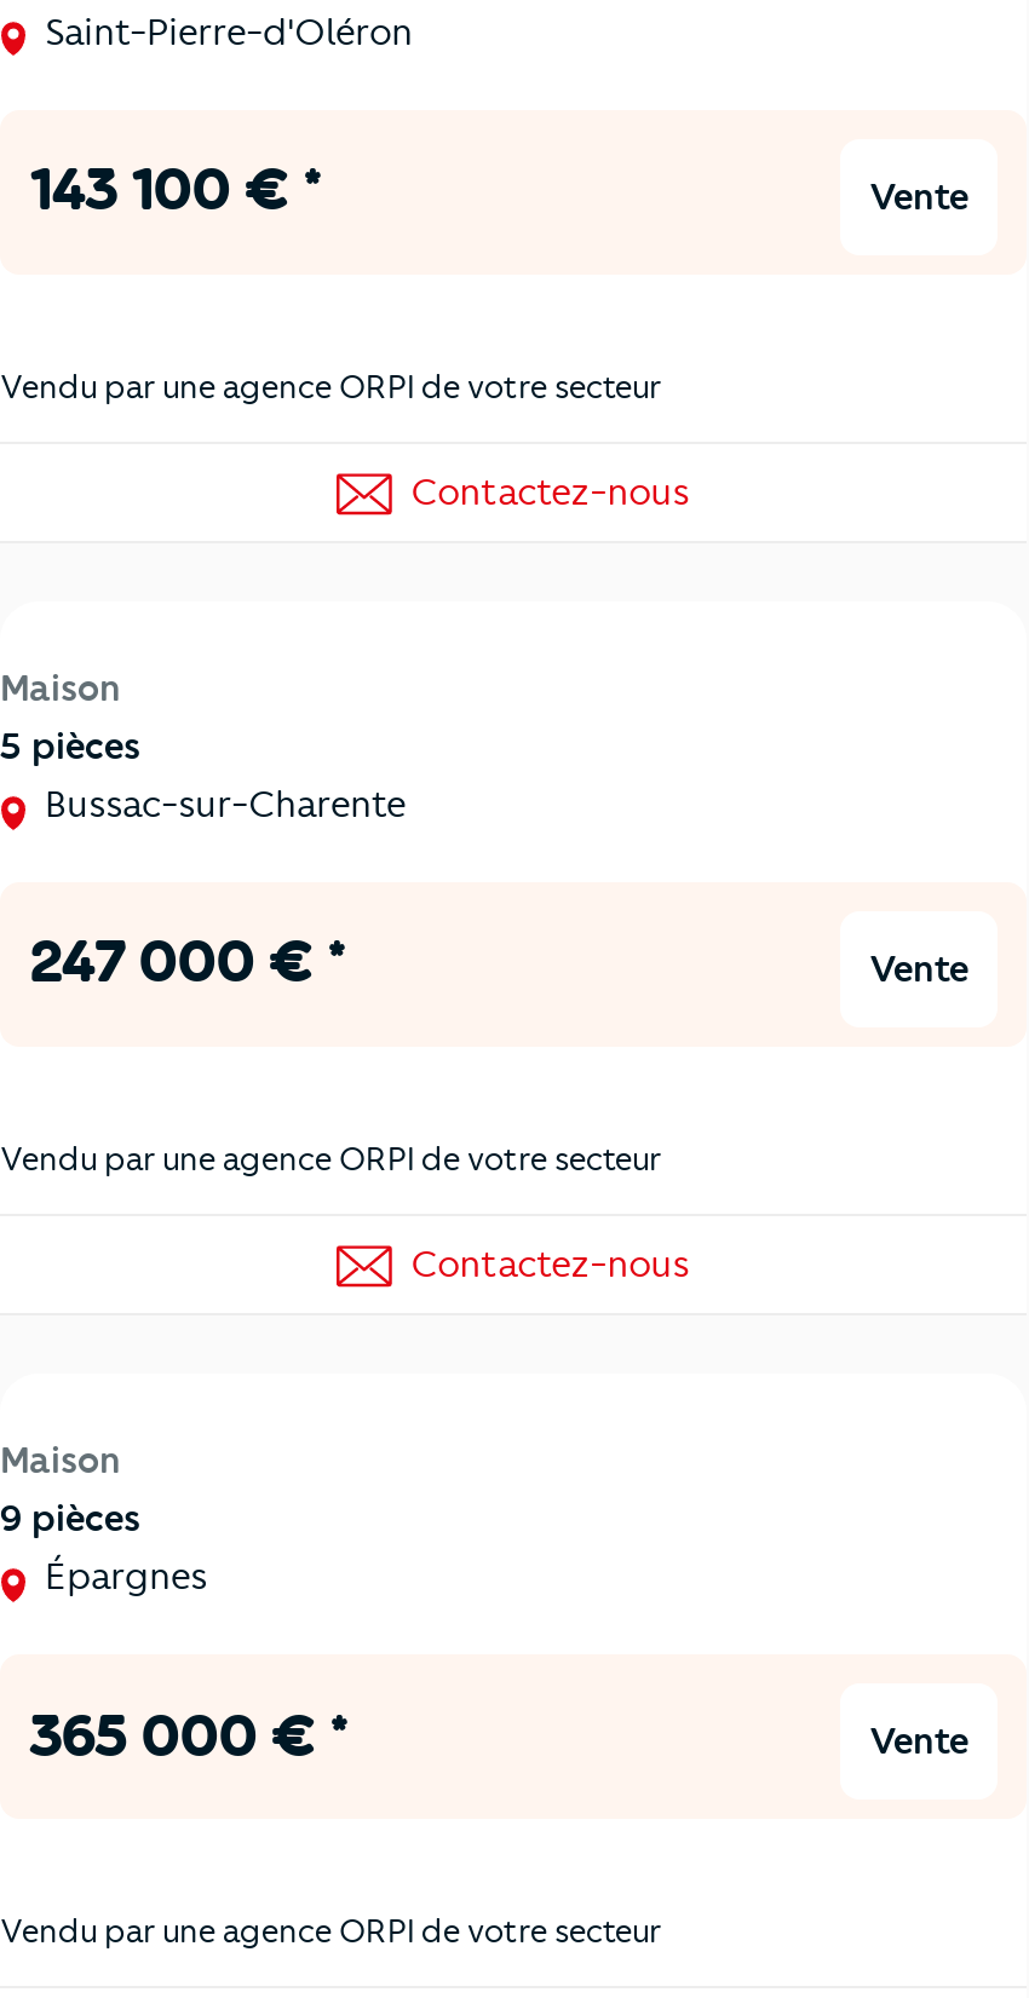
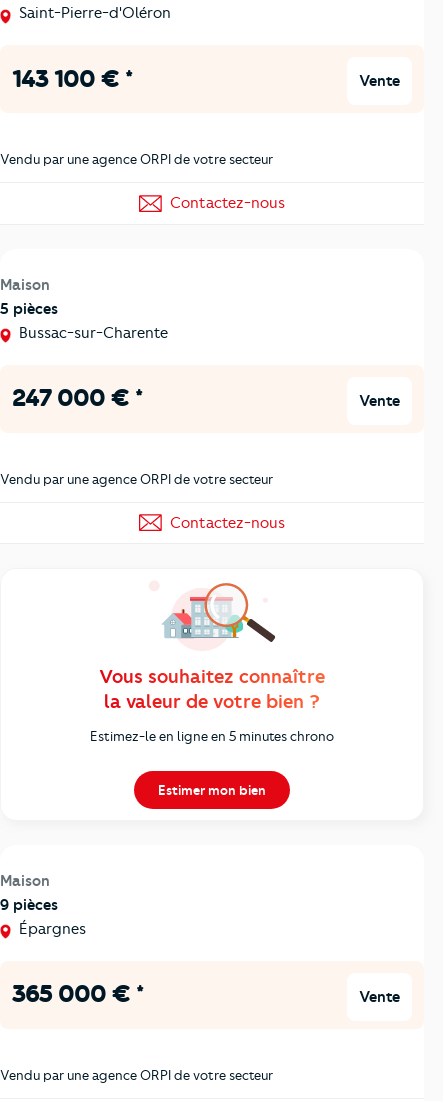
none -> [90,582,334,798] [image] | Vous souhaitez connaître | la valeur de votre bien ? | Estimez-le en ligne en 5 minutes chrono | Estimer mon bien

